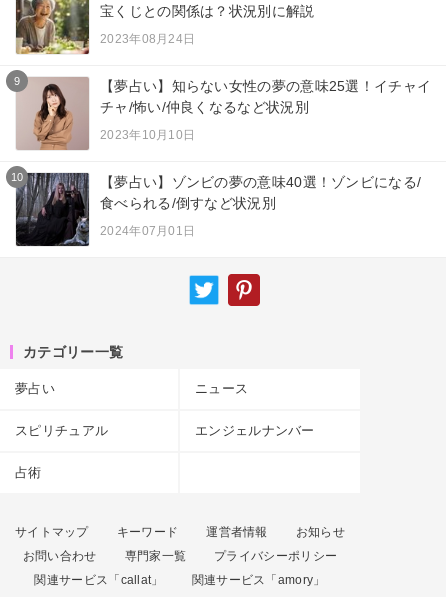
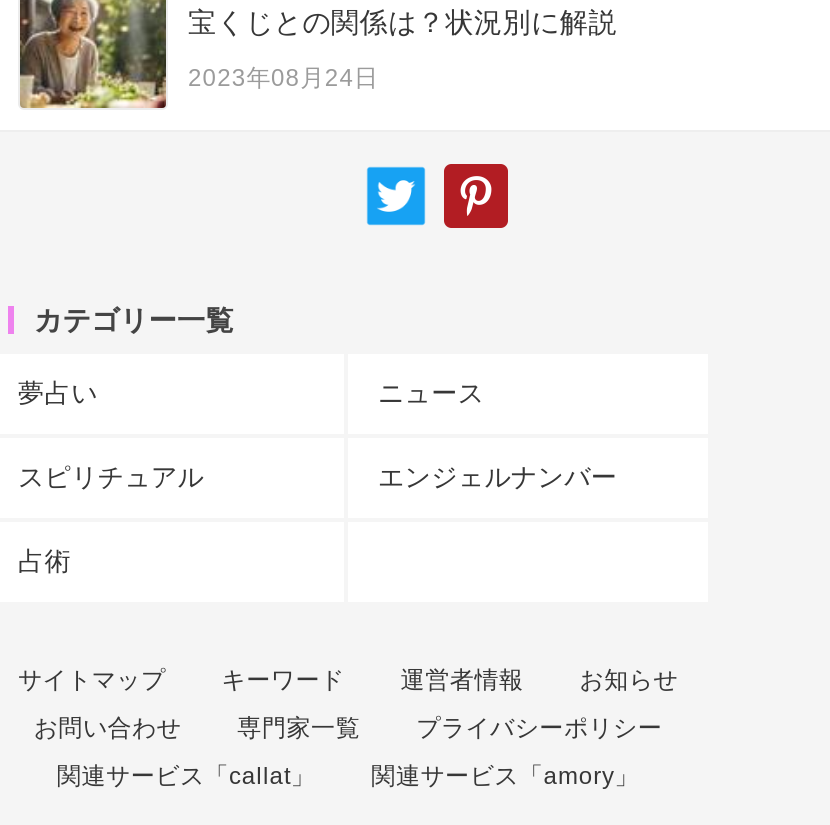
[11,75,431,238] [image] | 9 | 【夢占い】知らない女性の夢の意味25選！イチャイ | チャ/怖い/仲良くなるなど状況別 | 2023年10月10日 | 10 | 【夢占い】ゾンビの夢の意味40選！ゾンビになる/ | 食べられる/倒すなど状況別 | 2024年07月01日 -> none
[16,172,86,247] [image] -> none

